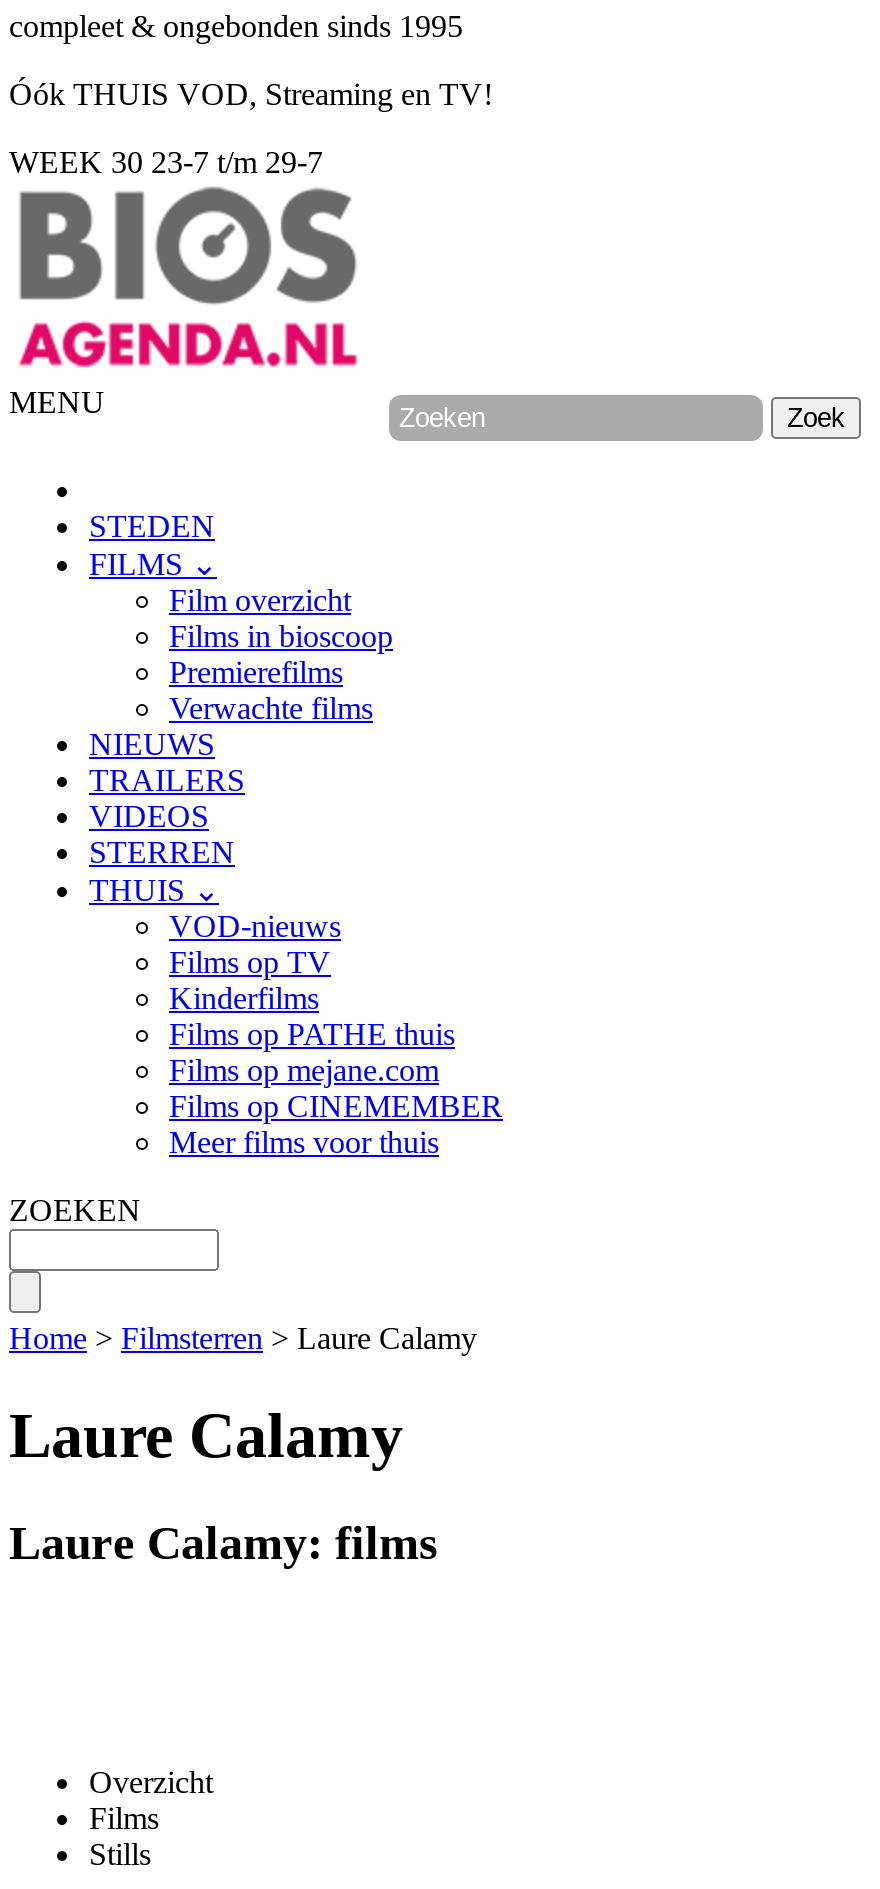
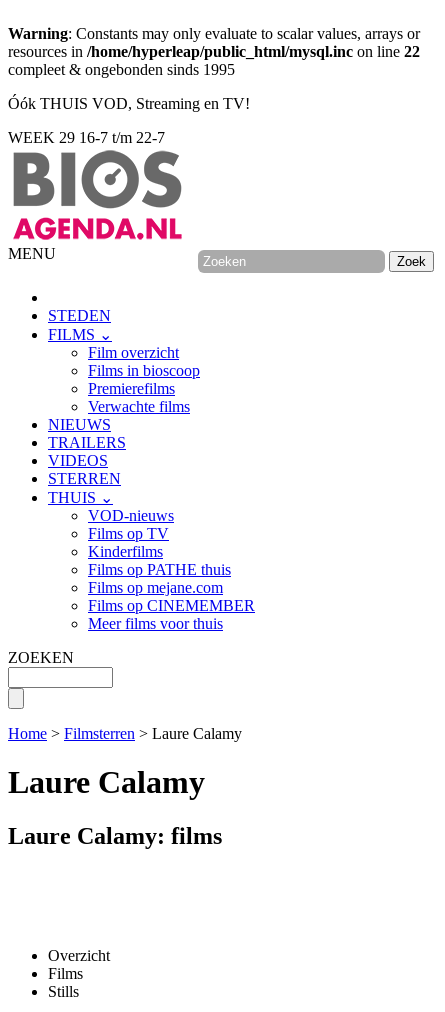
none -> [8,25,420,60] Warning: Constants may only evaluate to scalar values, arrays or | resources in /home/hyperleap/public_html/mysql.inc on line 22
[9,145,323,179] WEEK 30 23-7 t/m 29-7 -> [8,129,165,146] WEEK 29 16-7 t/m 22-7

